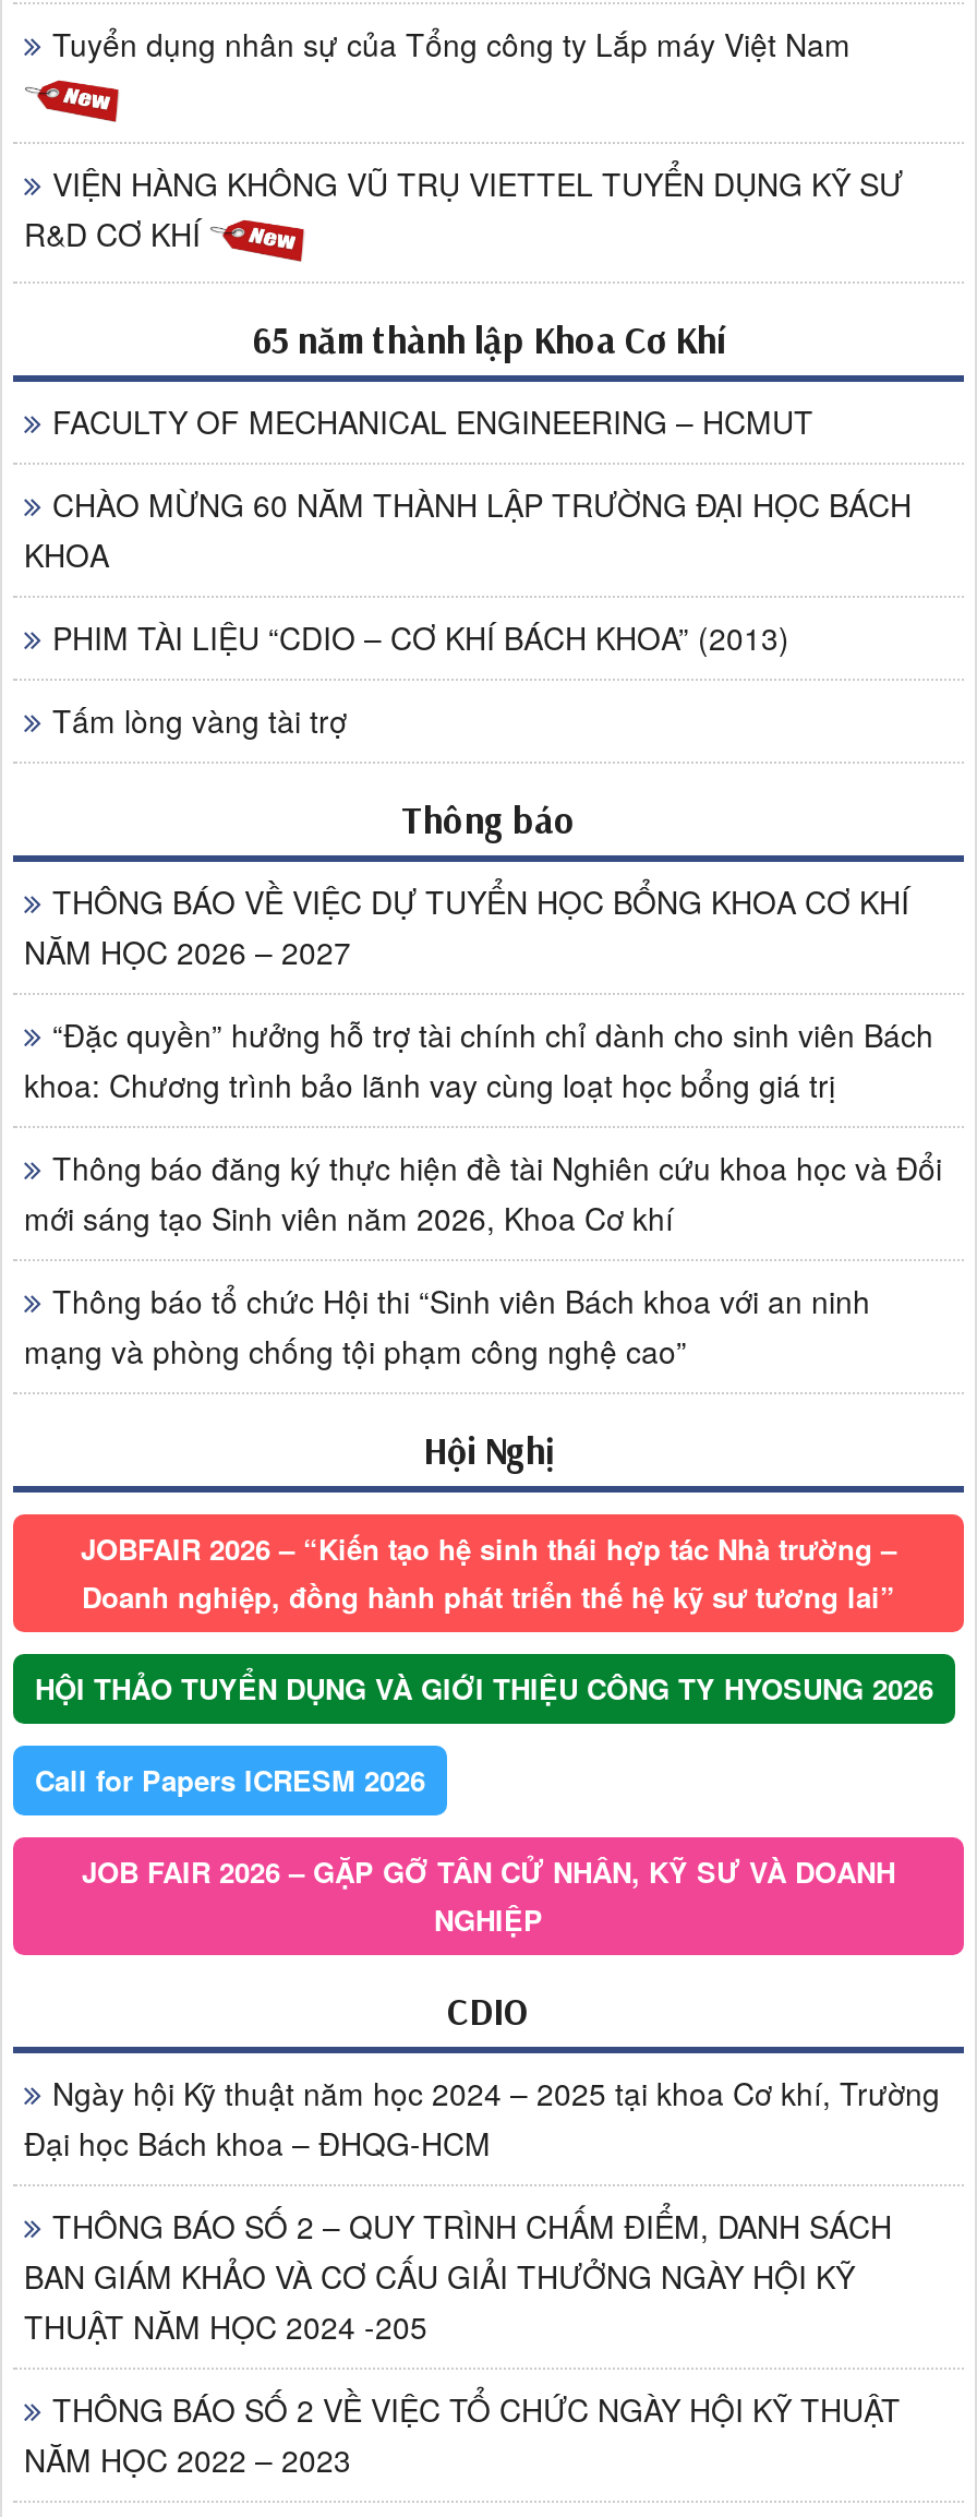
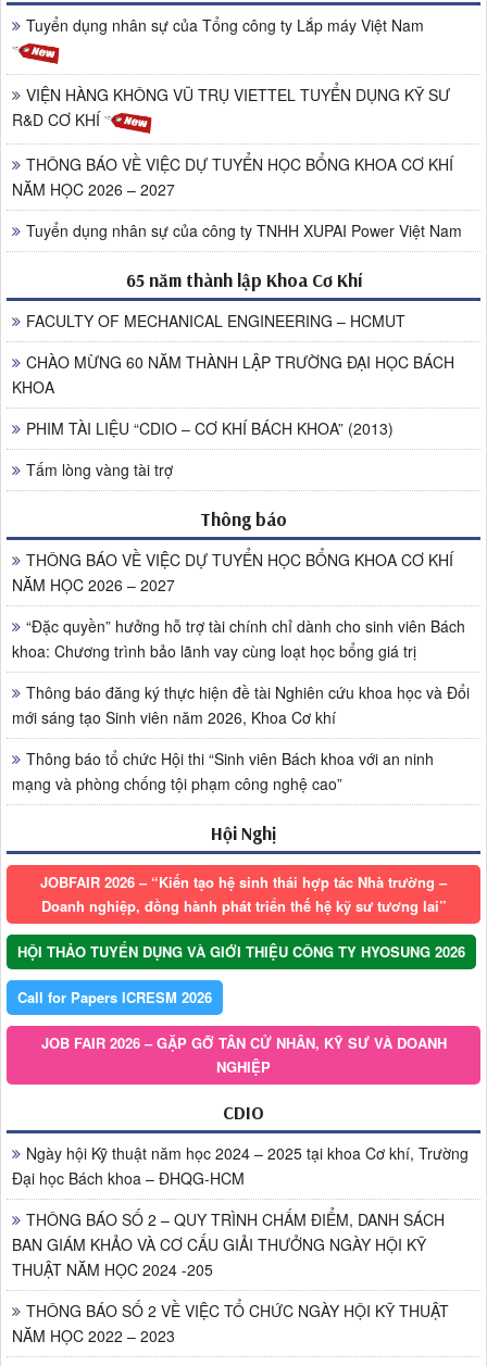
none -> [12,154,462,242] THÔNG BÁO VỀ VIỆC DỰ TUYỂN HỌC BỔNG KHOA CƠ KHÍ | NĂM HỌC 2026 – 2027 | Tuyển dụng nhân sự của công ty TNHH XUPAI Power Việt Nam

